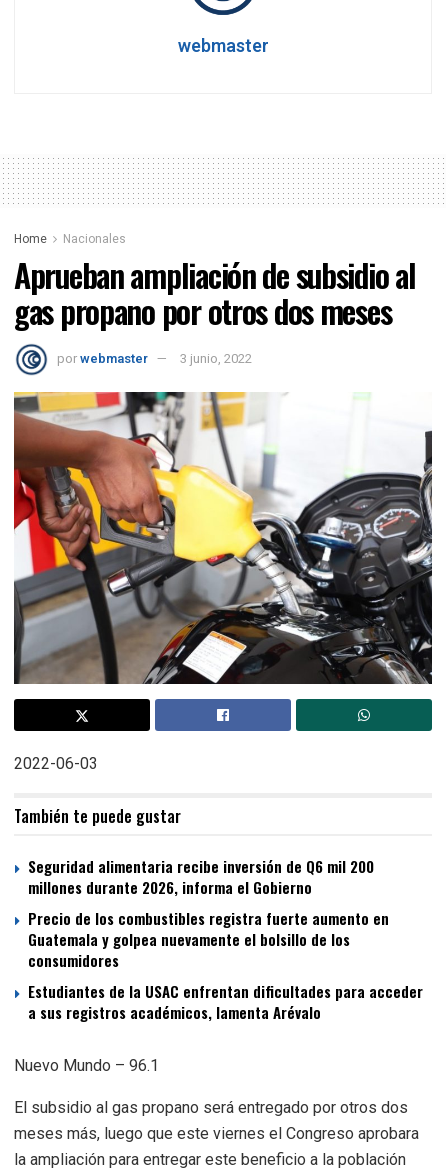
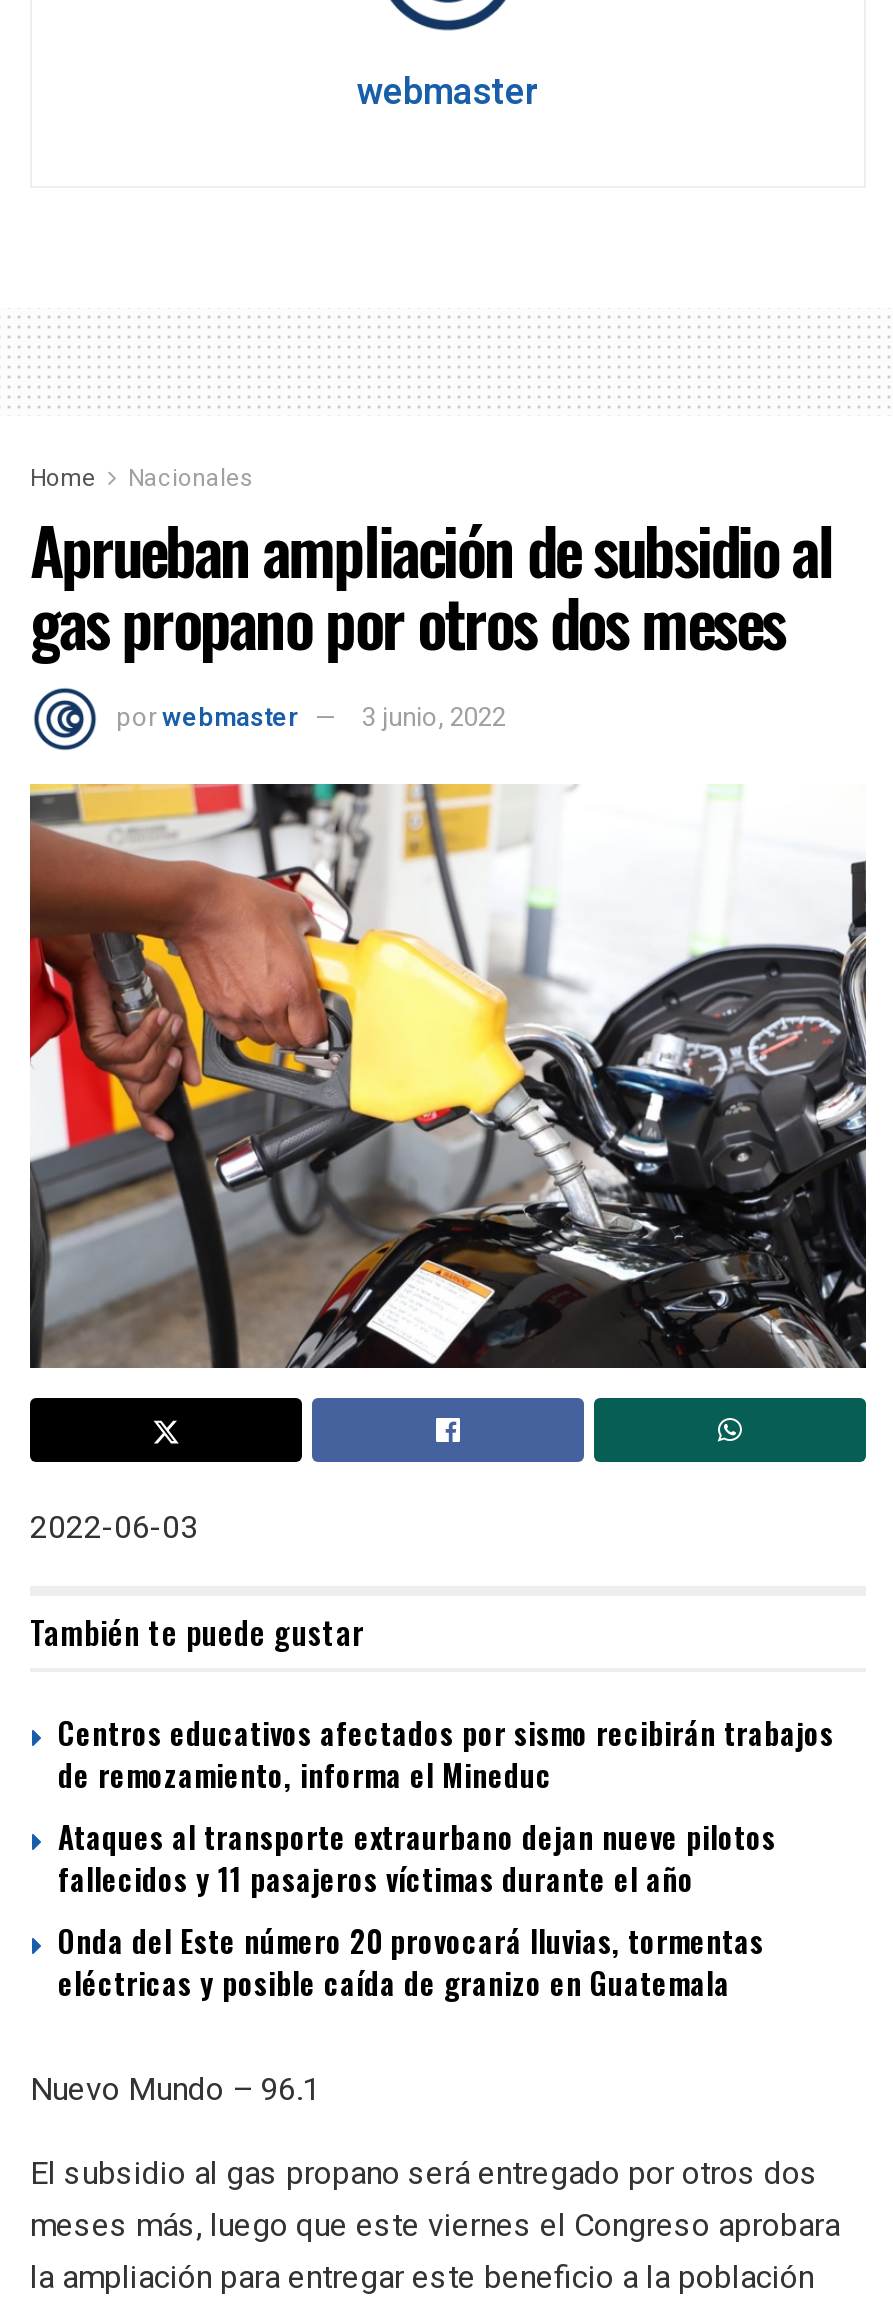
[28,855,423,1023] Seguridad alimentaria recibe inversión de Q6 mil 200 | millones durante 2026, informa el Gobierno | Precio de los combustibles registra fuerte aumento en | Guatemala y golpea nuevamente el bolsillo de los | consumidores | Estudiantes de la USAC enfrentan dificultades para acceder | a sus registros académicos, lamenta Arévalo -> [58,1711,834,2005] Centros educativos afectados por sismo recibirán trabajos | de remozamiento, informa el Mineduc | Ataques al transporte extraurbano dejan nueve pilotos | fallecidos y 11 pasajeros víctimas durante el año | Onda del Este número 20 provocará lluvias, tormentas | eléctricas y posible caída de granizo en Guatemala

